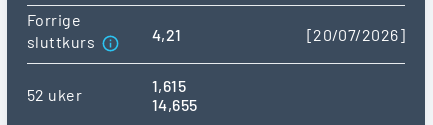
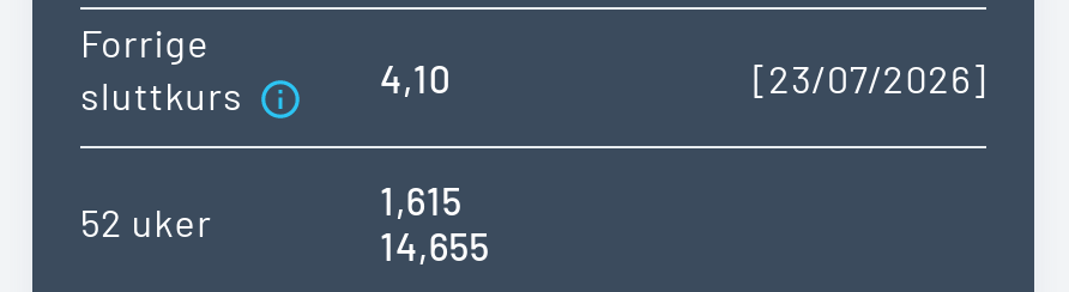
[152,25,182,44] 4,21 -> [380,55,451,100] 4,10
[307,25,405,44] [20/07/2026] -> [753,55,986,100] [23/07/2026]

